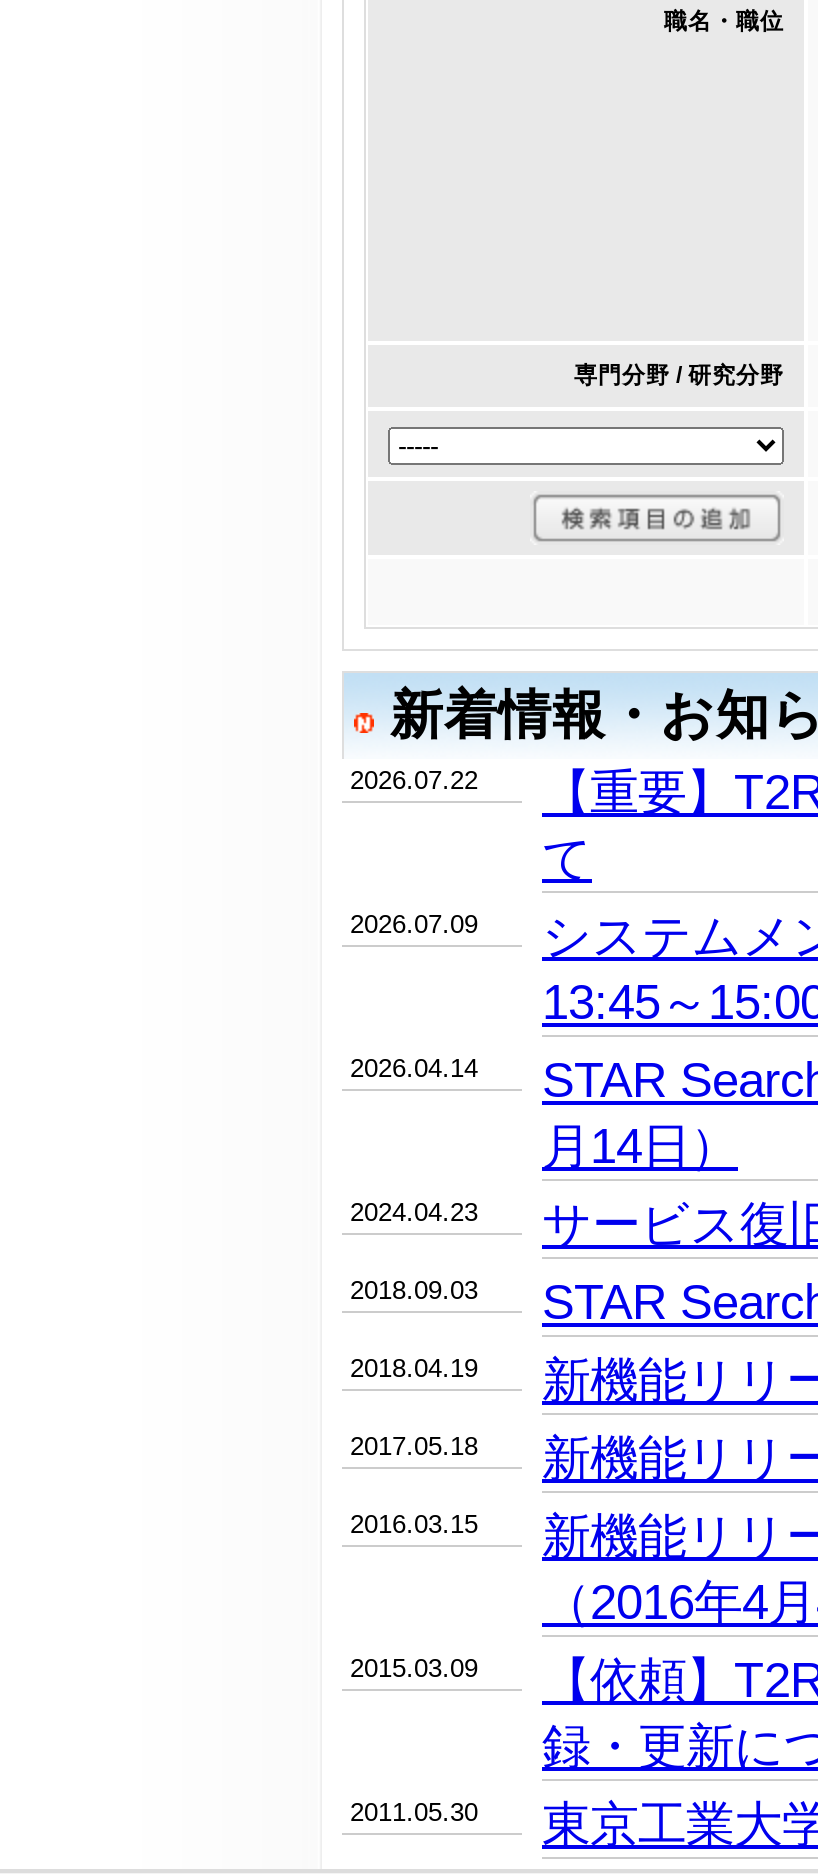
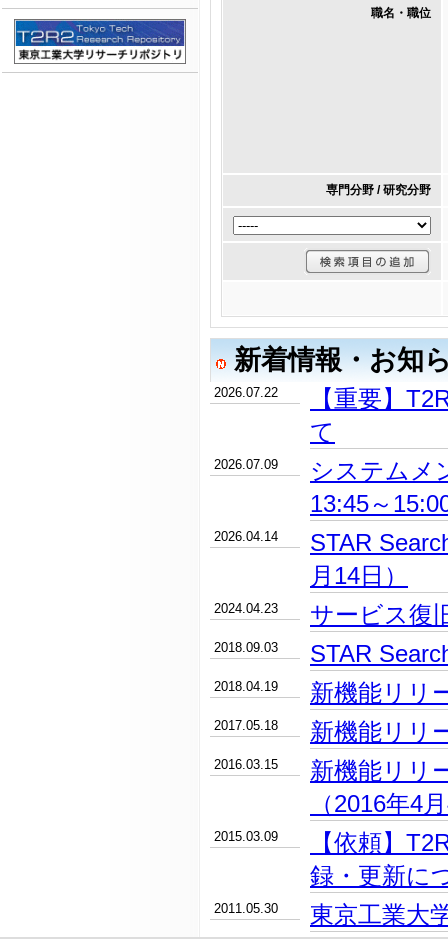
none -> [13,18,187,65] [image]

